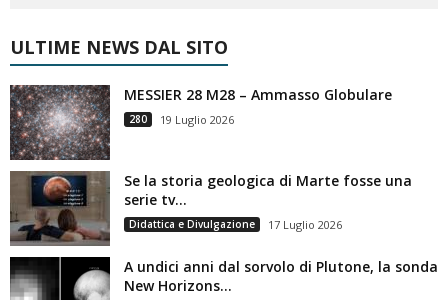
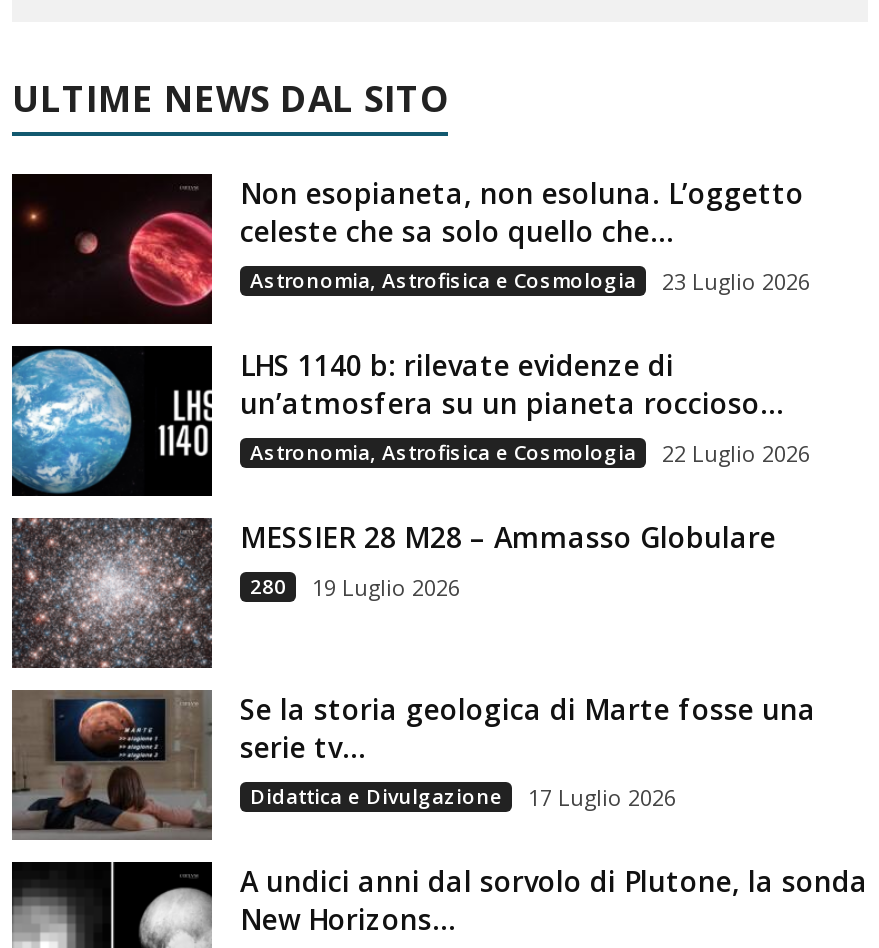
none -> [10,344,214,498] [image]
none -> [14,172,810,468] [image] | Non esopianeta, non esoluna. L’oggetto | celeste che sa solo quello che... | Astronomia, Astrofisica e Cosmologia | 23 Luglio 2026 | LHS 1140 b: rilevate evidenze di | un’atmosfera su un pianeta roccioso... | Astronomia, Astrofisica e Cosmologia | 22 Luglio 2026

